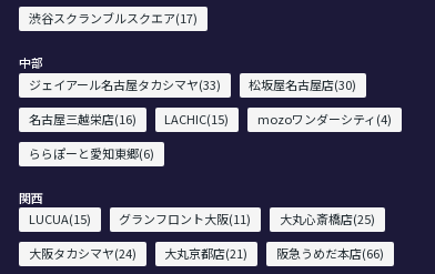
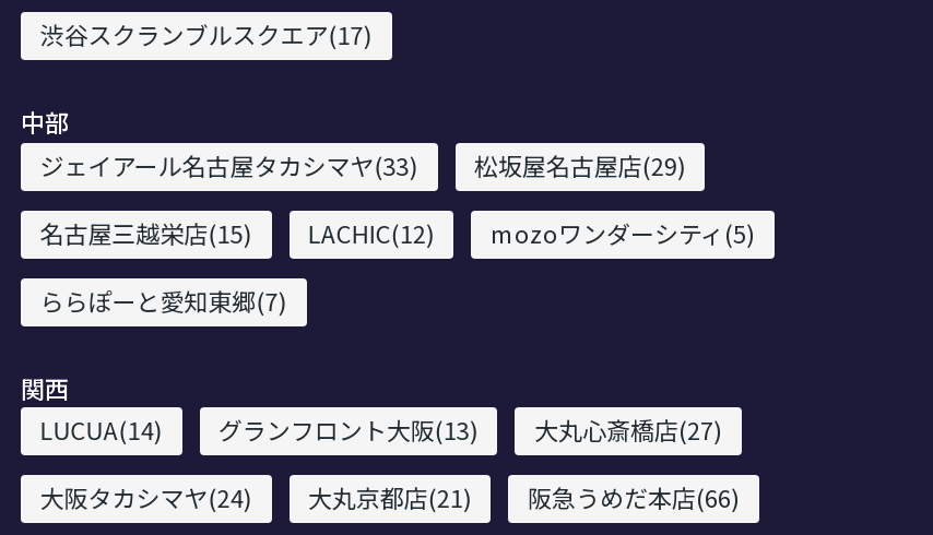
[249,75,357,93] 松坂屋名古屋店(30) -> [474,147,686,182] 松坂屋名古屋店(29)
[29,110,392,127] 名古屋三越栄店(16) | LACHIC(15) | mozoワンダーシティ(4) -> [40,215,755,250] 名古屋三越栄店(15) | LACHIC(12) | mozoワンダーシティ(5)
[29,144,154,162] ららぽーと愛知東郷(6) -> [40,283,287,318] ららぽーと愛知東郷(7)
[29,210,375,228] LUCUA(15) | グランフロント大阪(11) | 大丸心斎橋店(25) -> [40,413,722,448] LUCUA(14) | グランフロント大阪(13) | 大丸心斎橋店(27)

